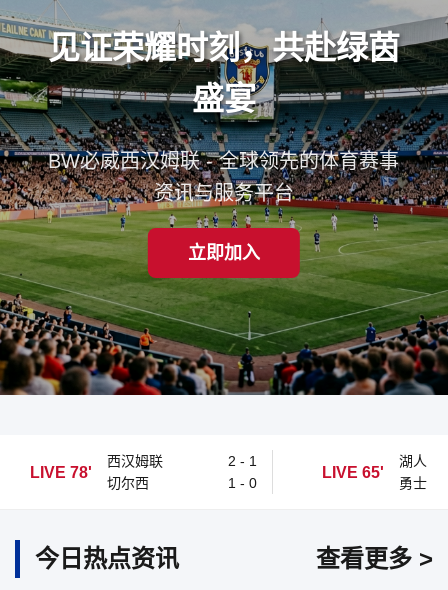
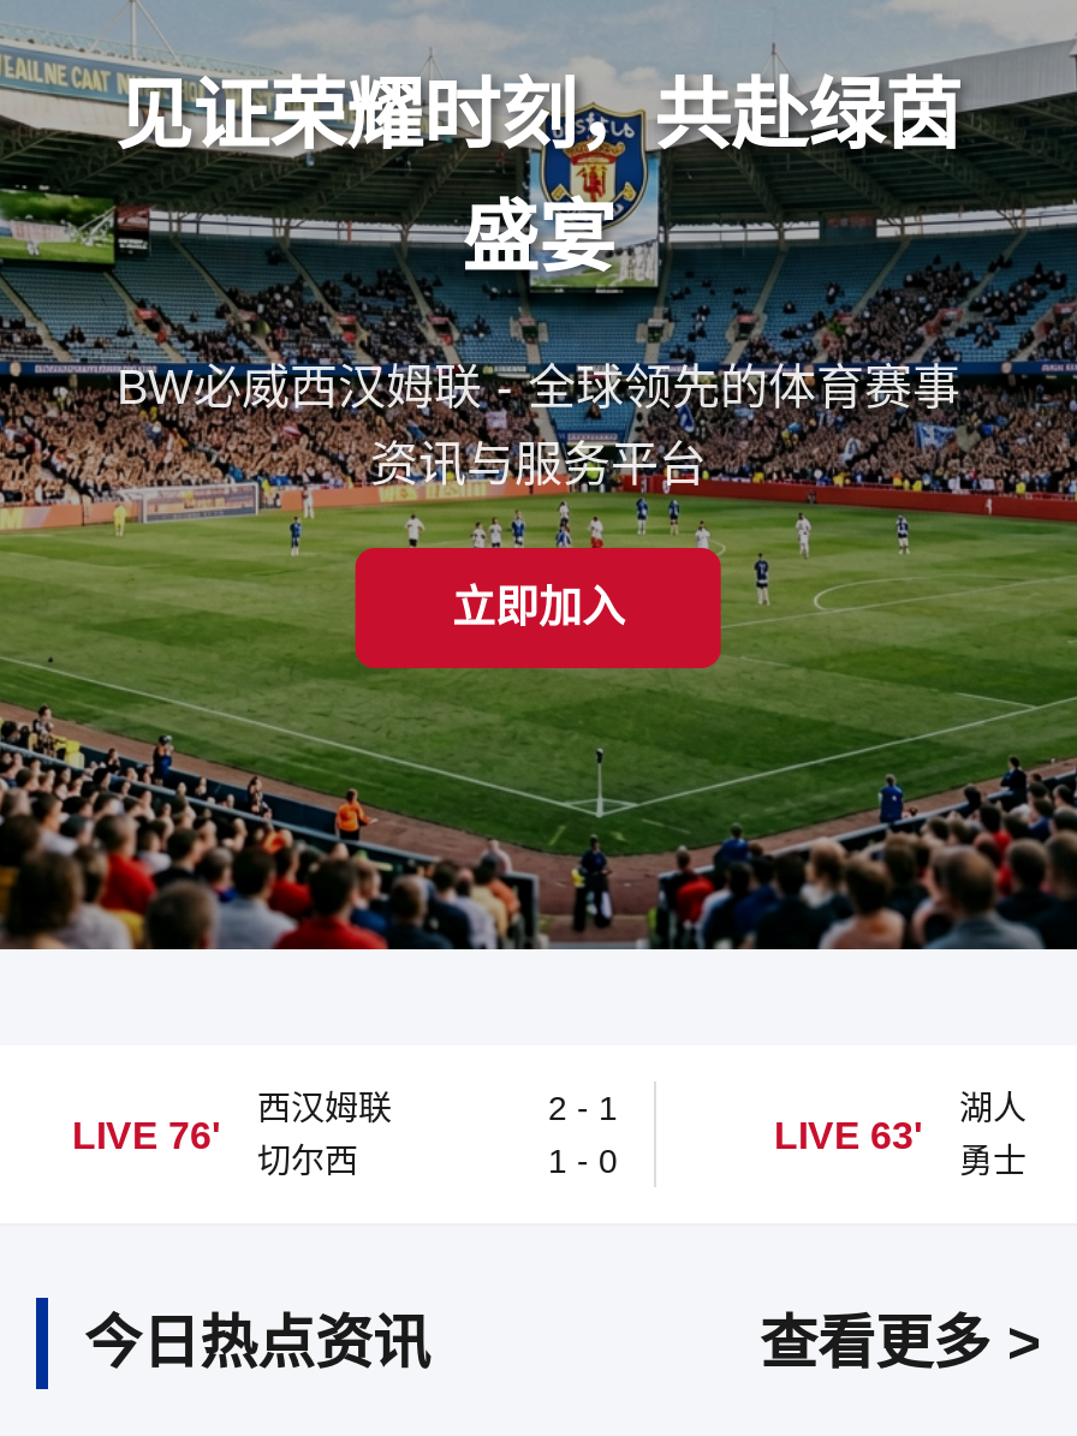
[30,463,92,480] LIVE 78' -> [72,1114,221,1155] LIVE 76'
[322,463,384,480] LIVE 65' -> [774,1114,923,1155] LIVE 63'

